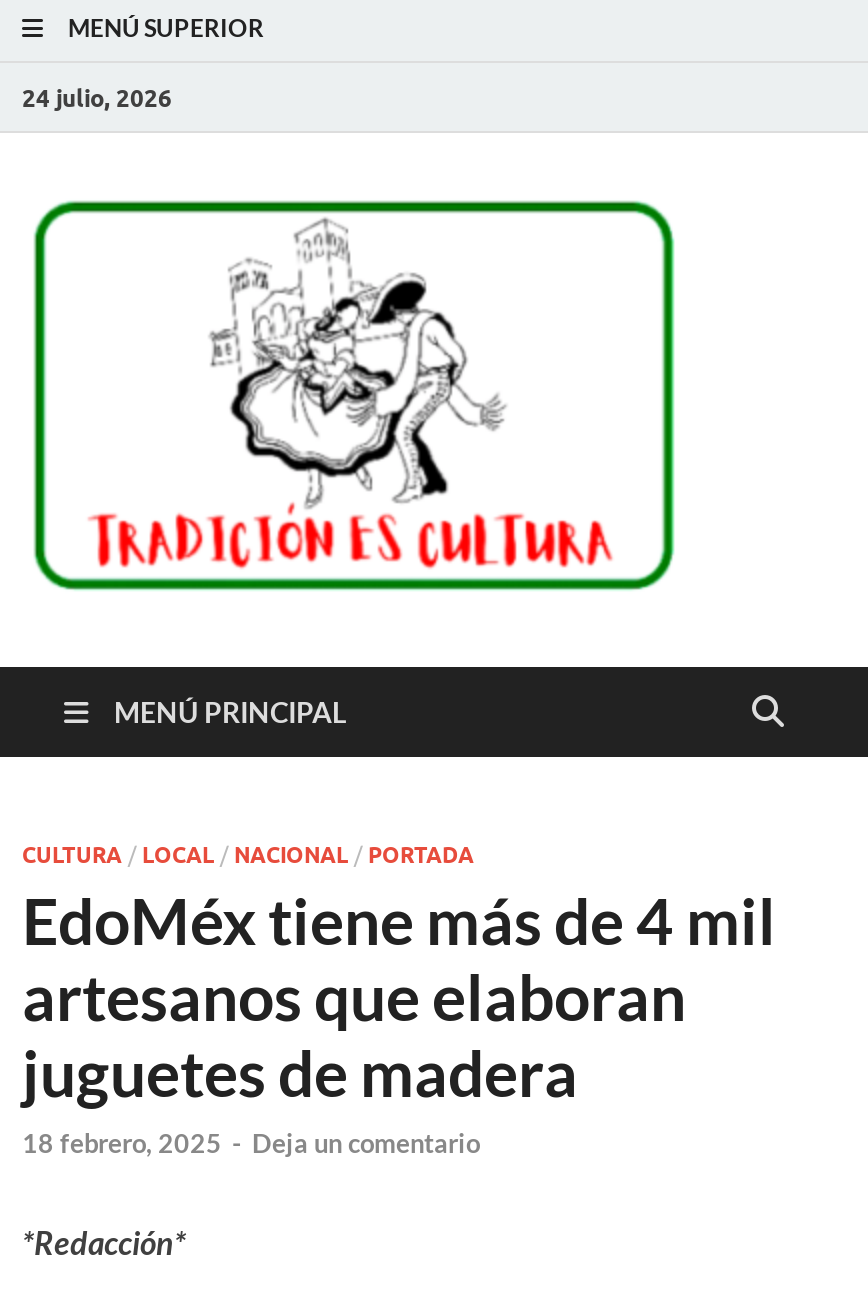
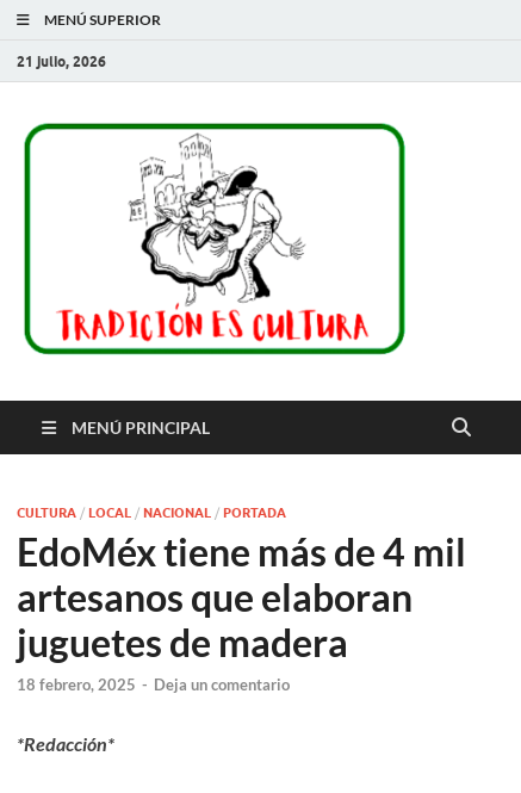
[22,82,172,112] 24 julio, 2026 -> [17,52,106,70] 21 julio, 2026

